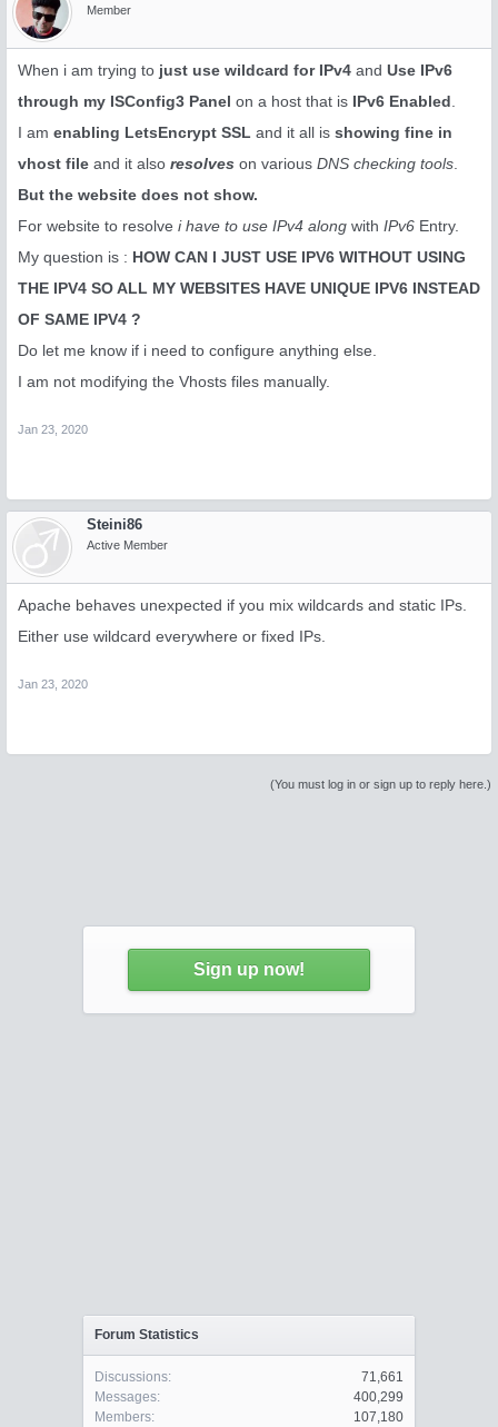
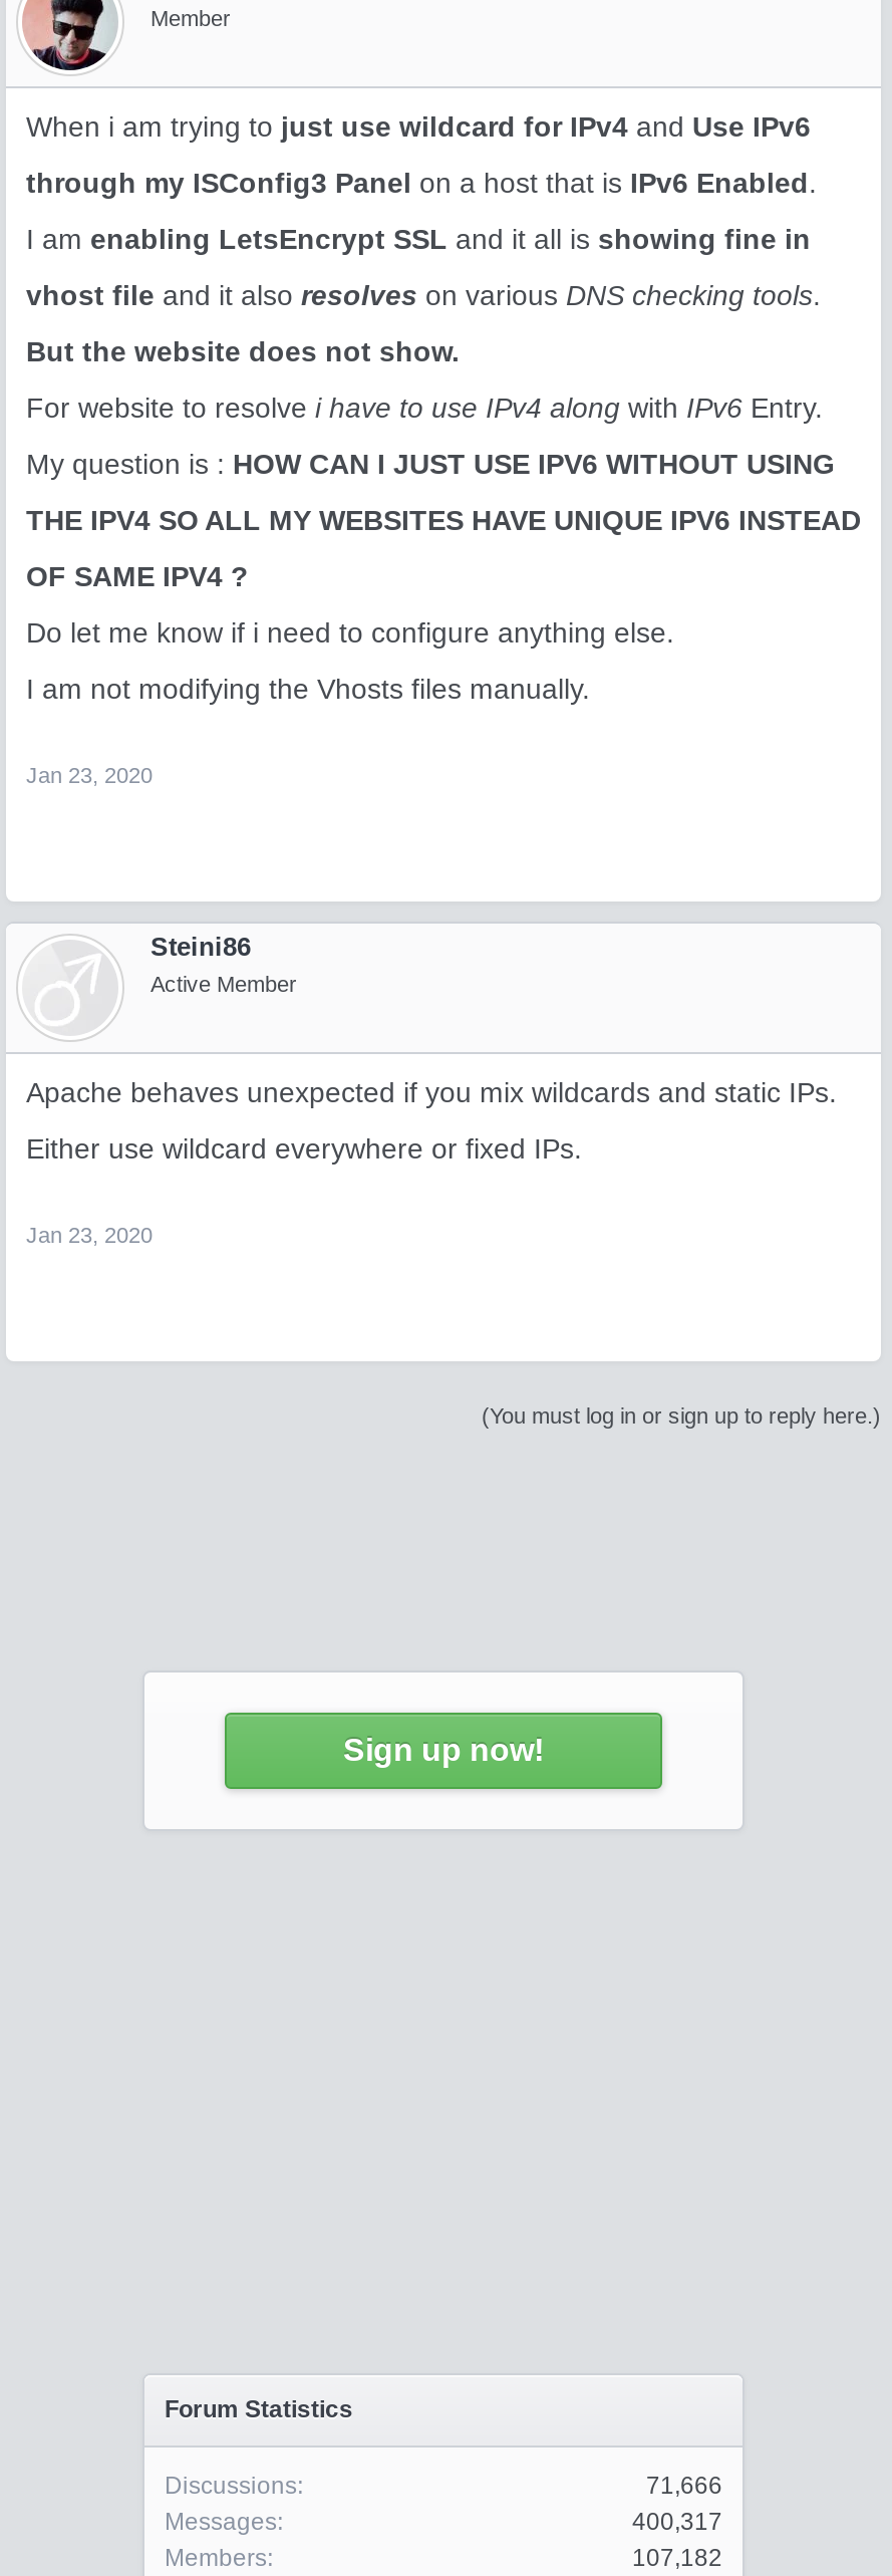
[361,1369,404,1385] 71,661 -> [646,2472,722,2500] 71,666
[353,1389,404,1405] 400,299 -> [632,2508,722,2536] 400,317
[353,1409,404,1425] 107,180 -> [632,2544,722,2572] 107,182

